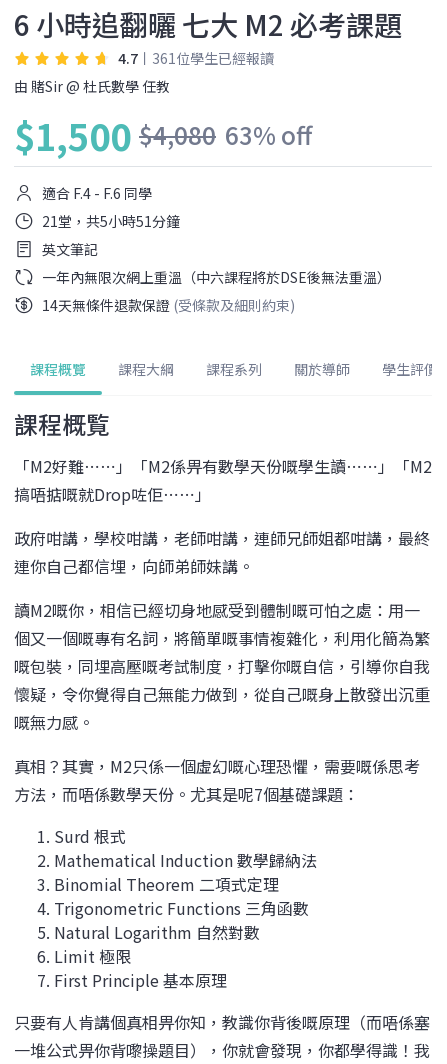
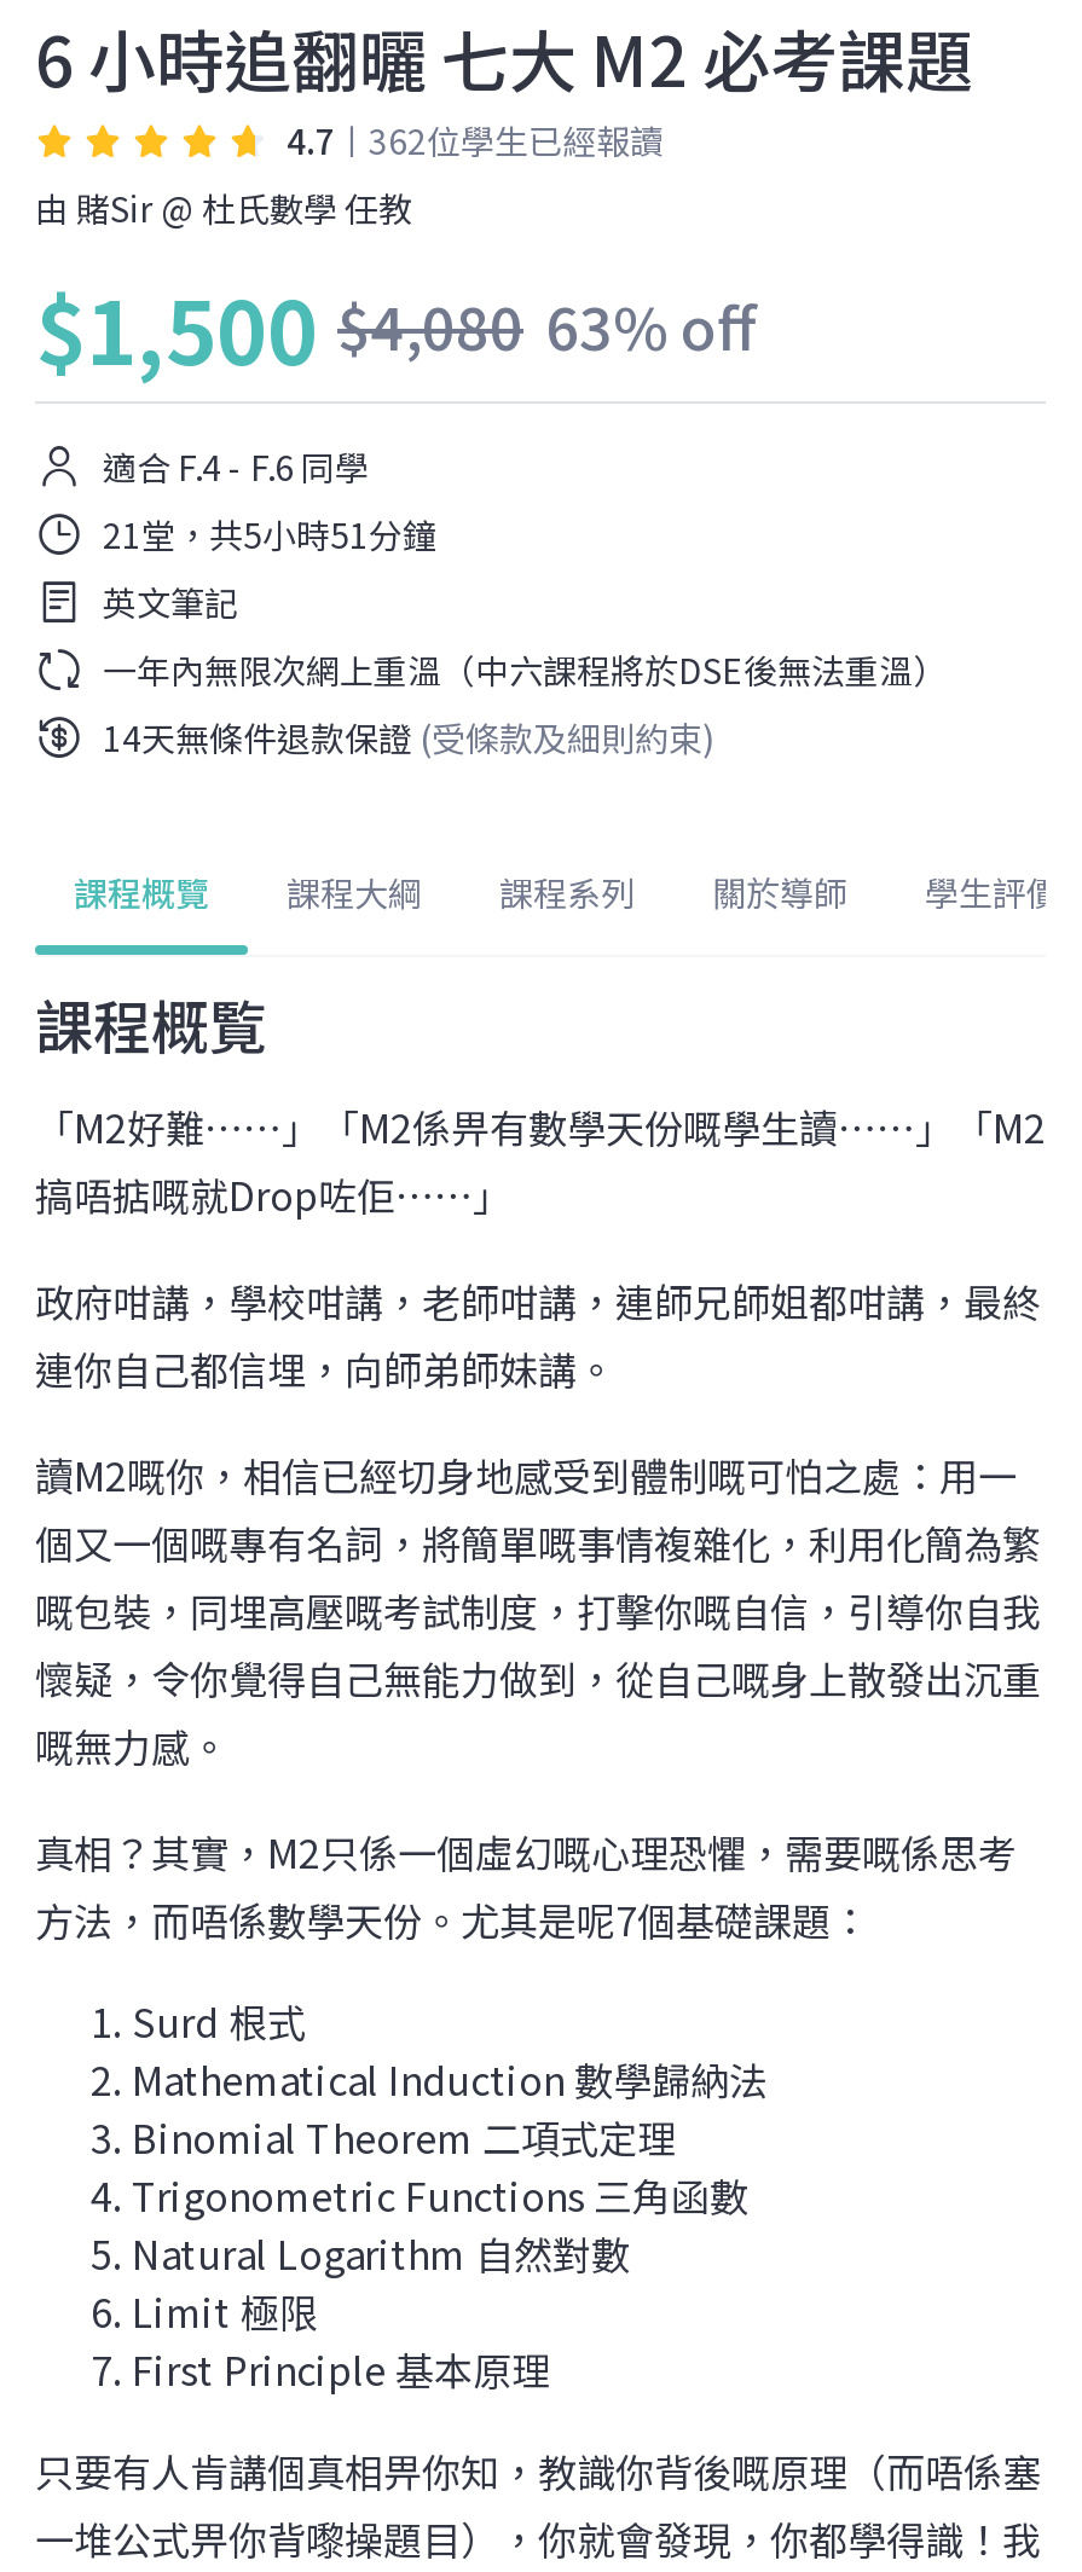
[118,48,274,68] 4.7丨361位學生已經報讀 -> [287,116,664,164] 4.7丨362位學生已經報讀

